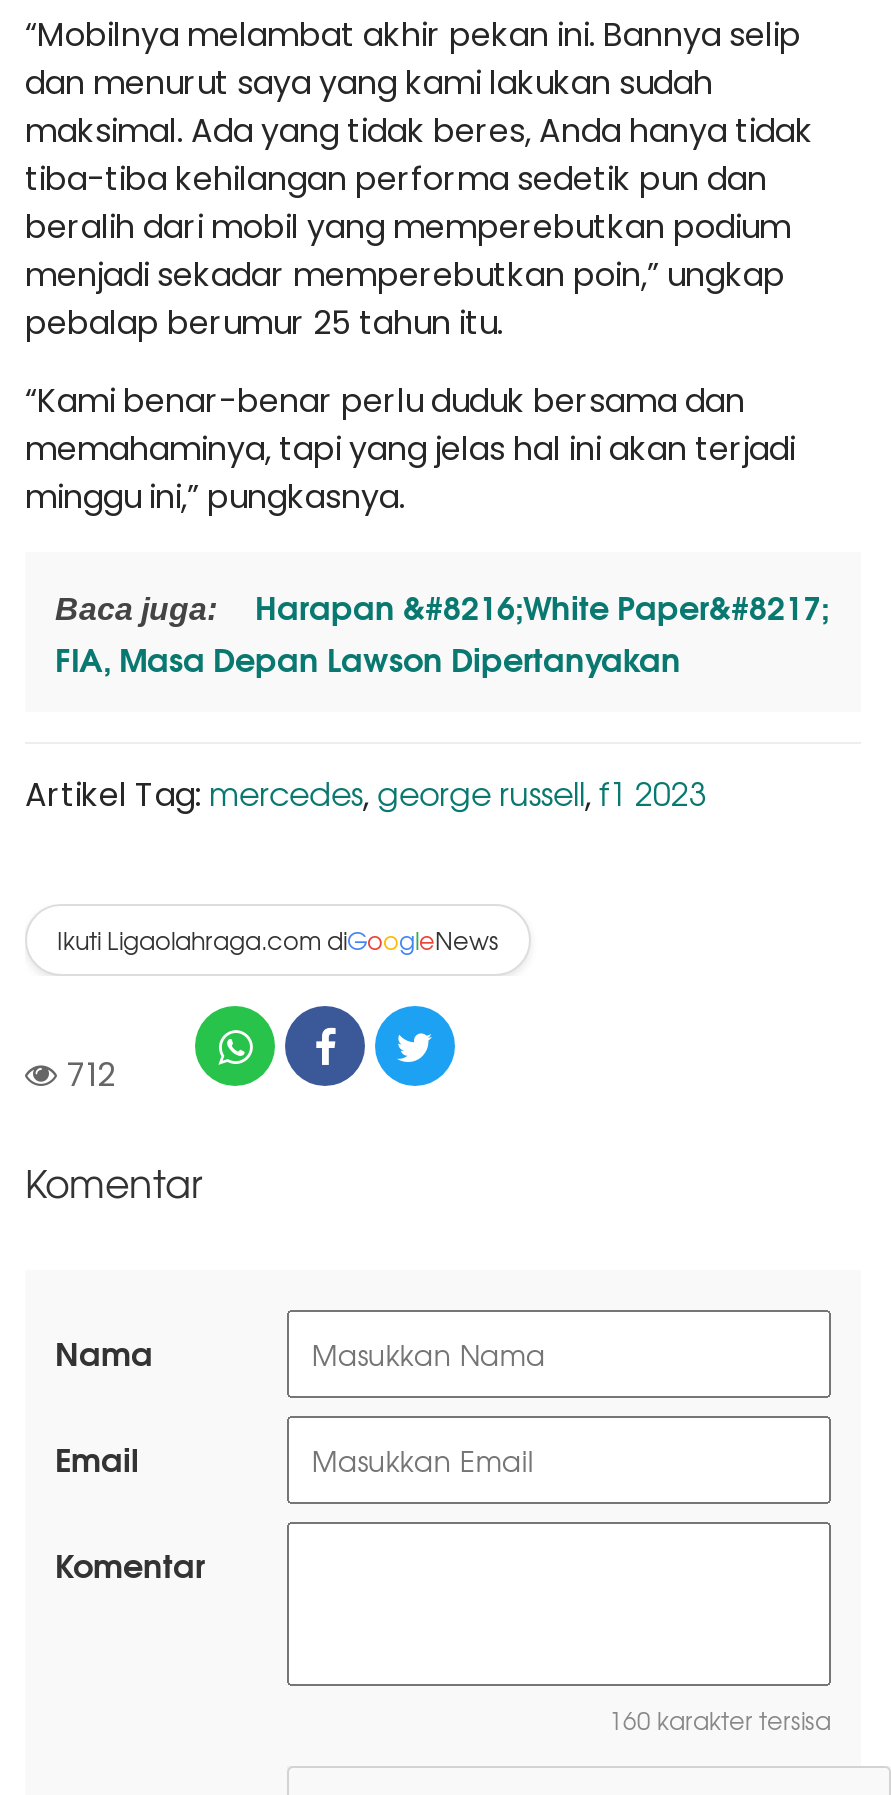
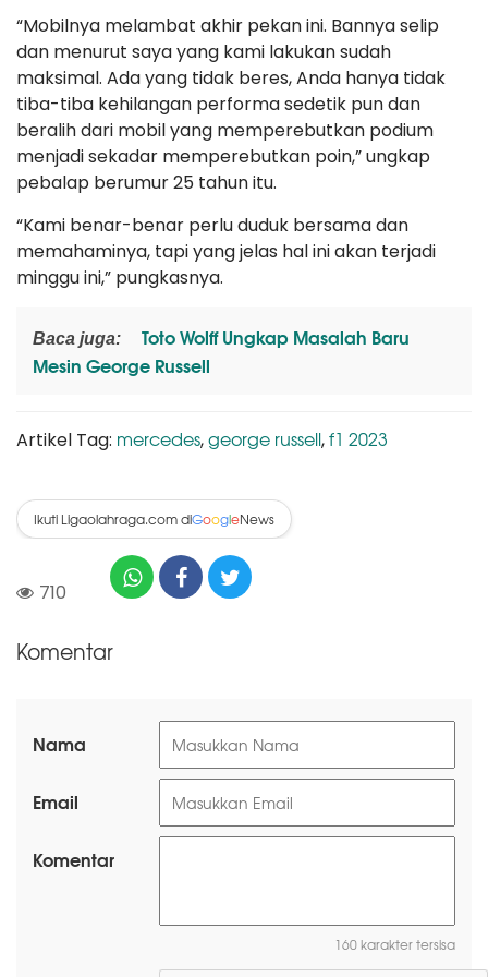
[55,580,829,682] Harapan &#8216;White Paper&#8217; | FIA, Masa Depan Lawson Dipertanyakan -> [33,323,410,378] Toto Wolff Ungkap Masalah Baru | Mesin George Russell
[67,1058,115,1090] 712 -> [39,583,66,601] 710

